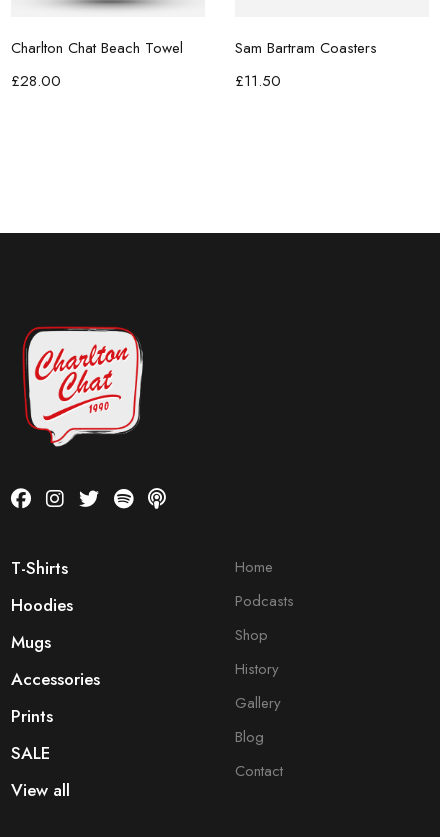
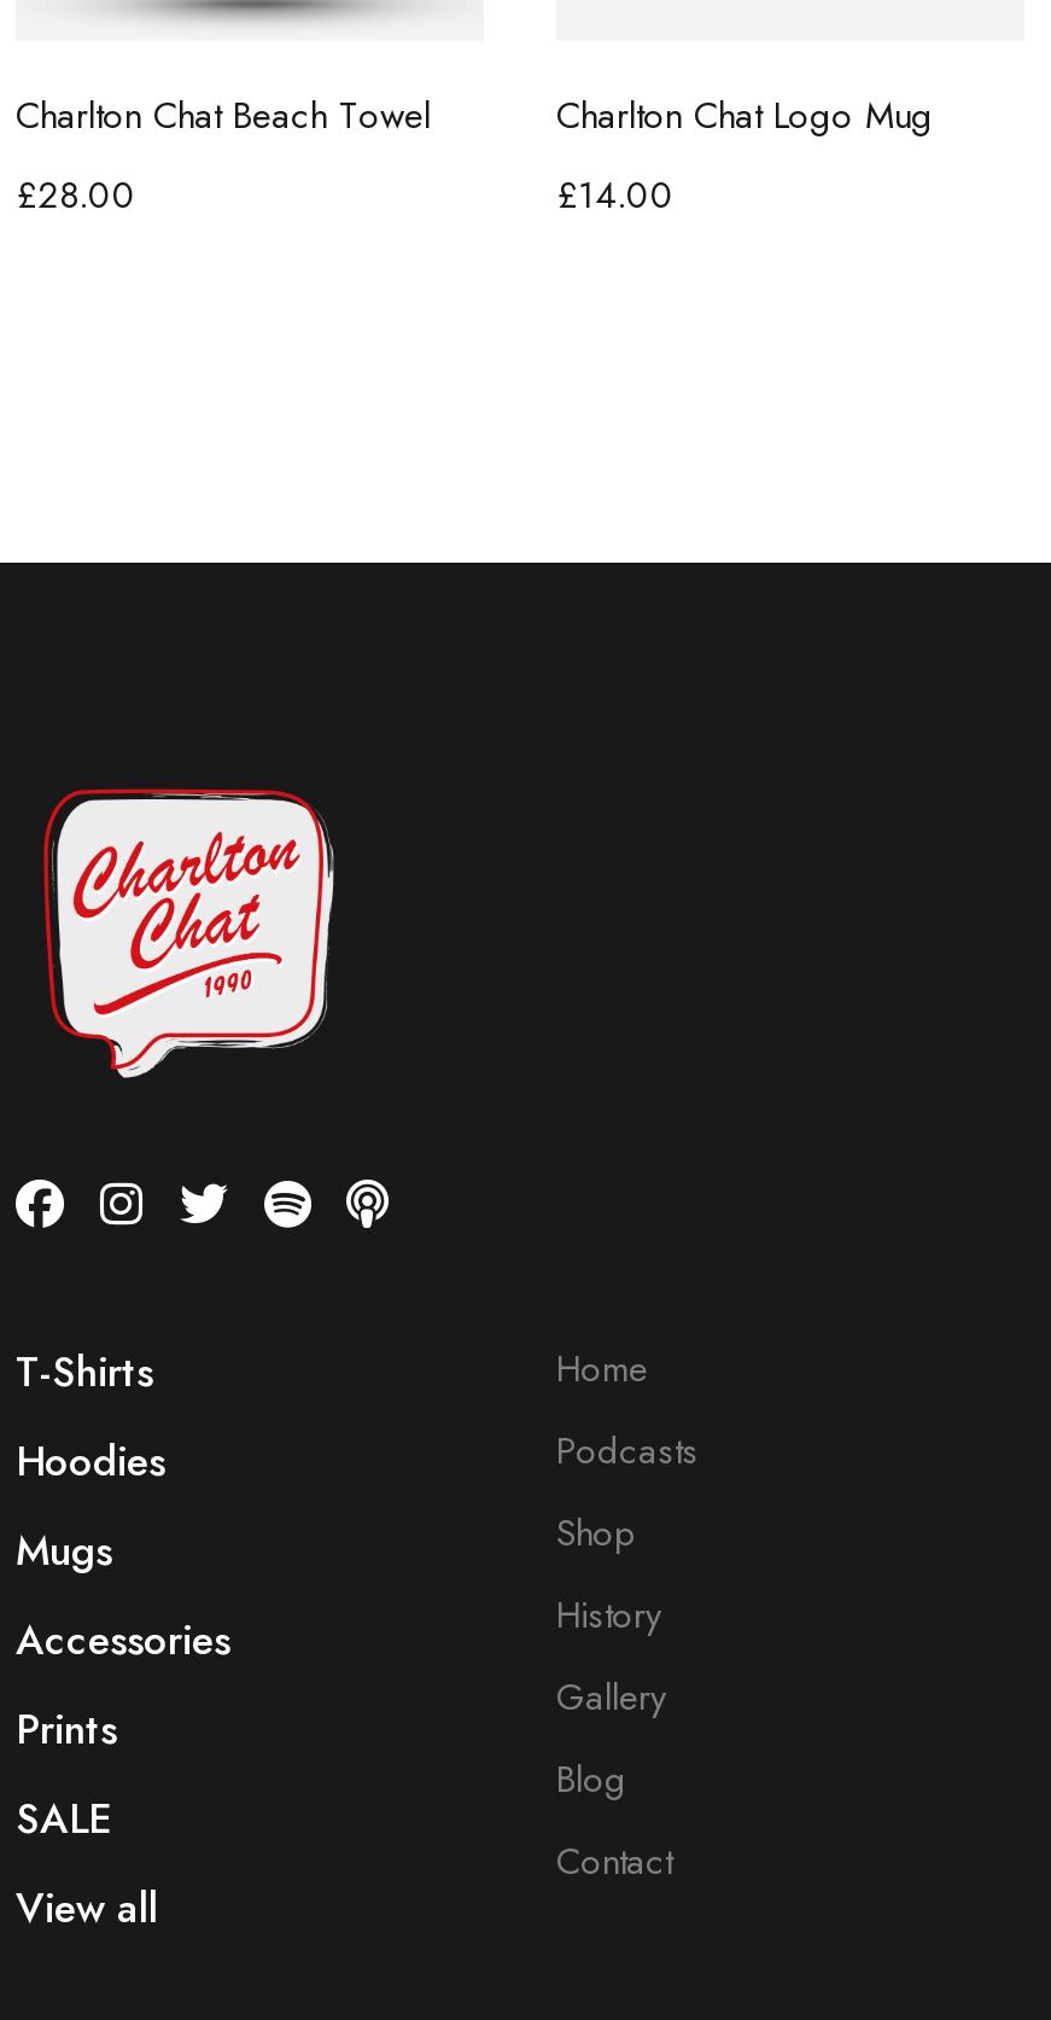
[235,37,377,59] Sam Bartram Coasters -> [556,90,933,143] Charlton Chat Logo Mug
[235,70,281,92] £11.50 -> [556,170,675,223] £14.00

